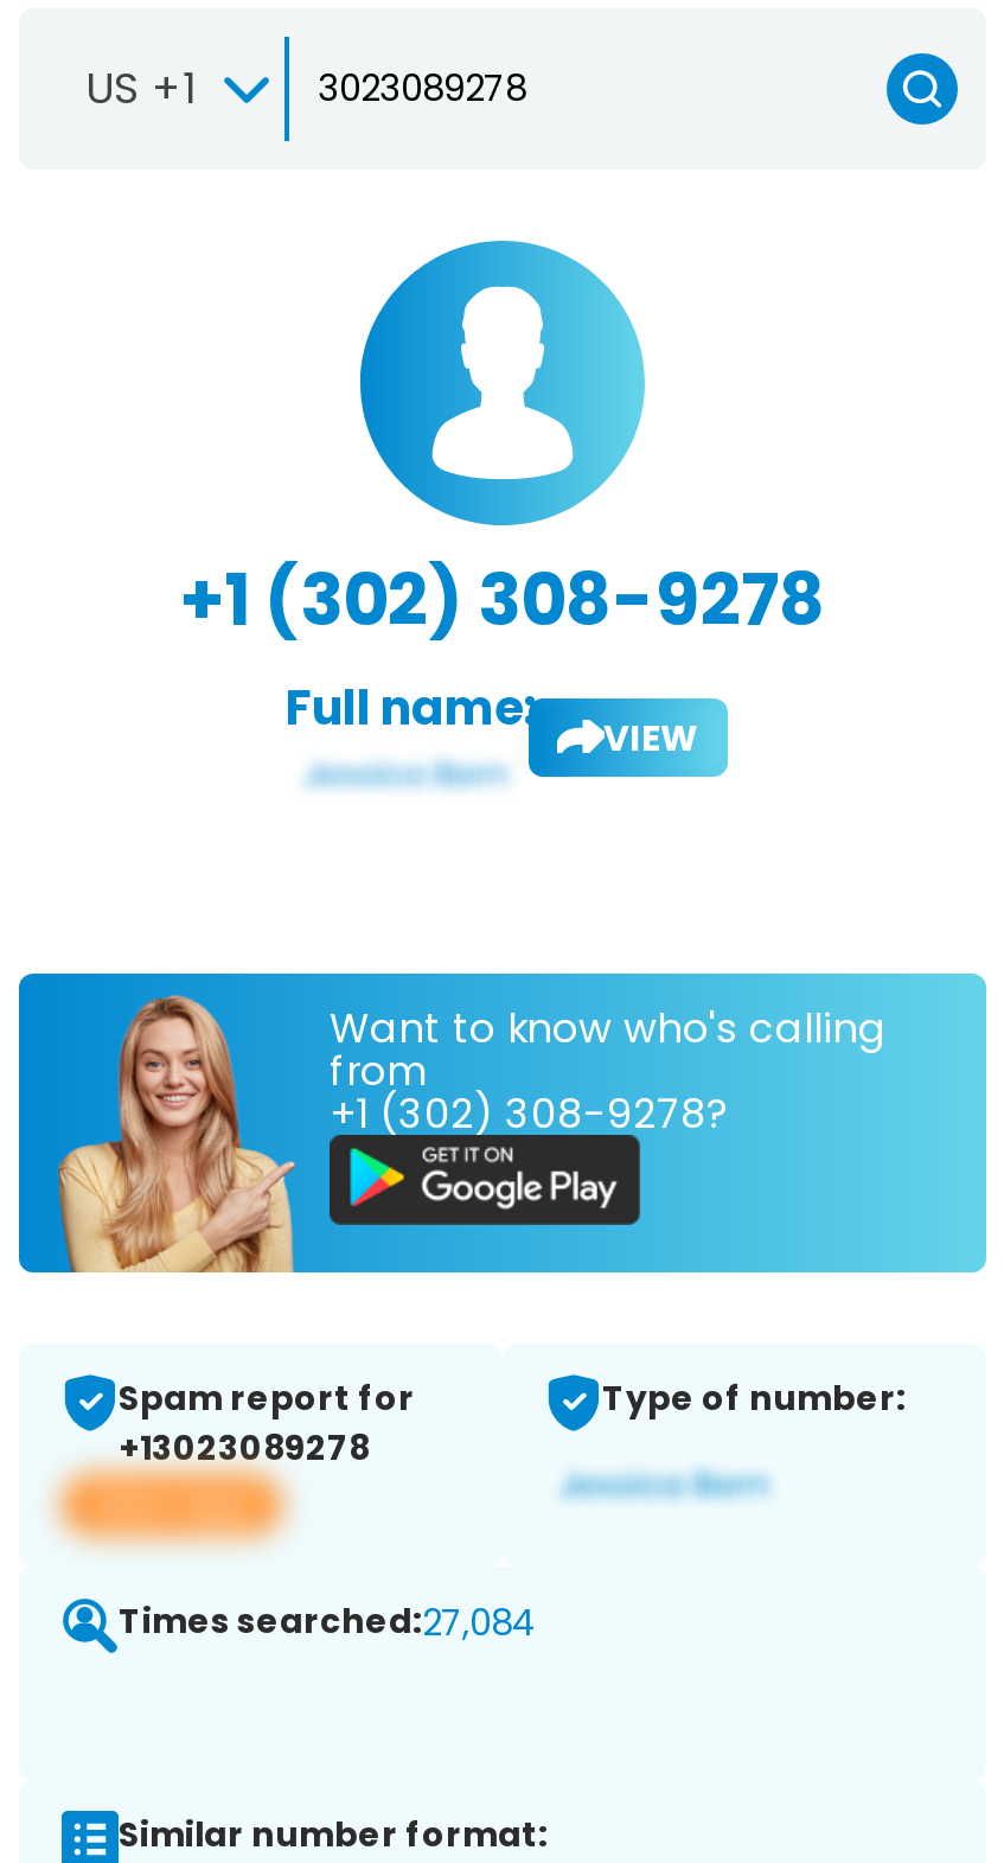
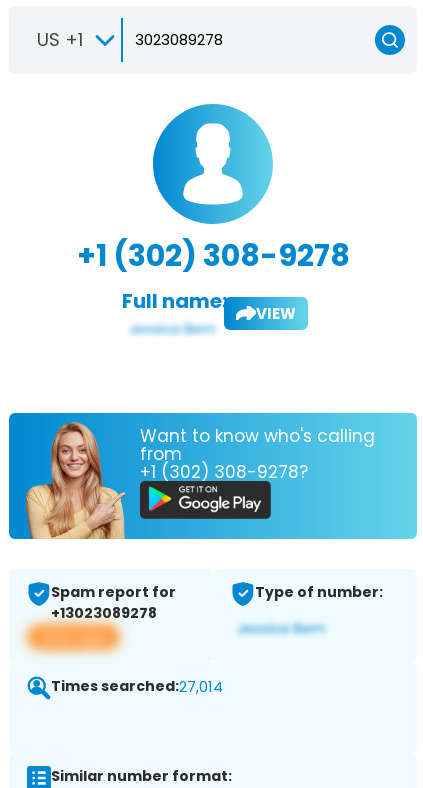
[119,1598,536,1647] Times searched:27,084 -> [51,676,223,697] Times searched:27,014

